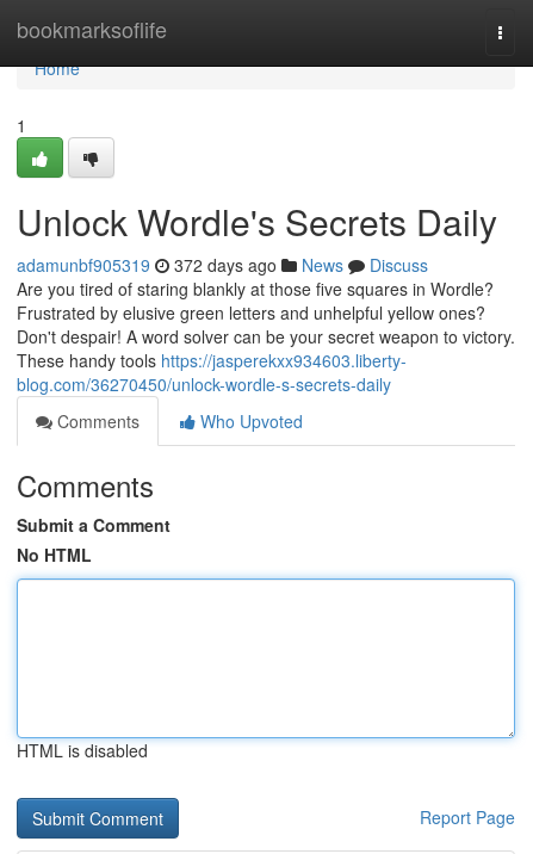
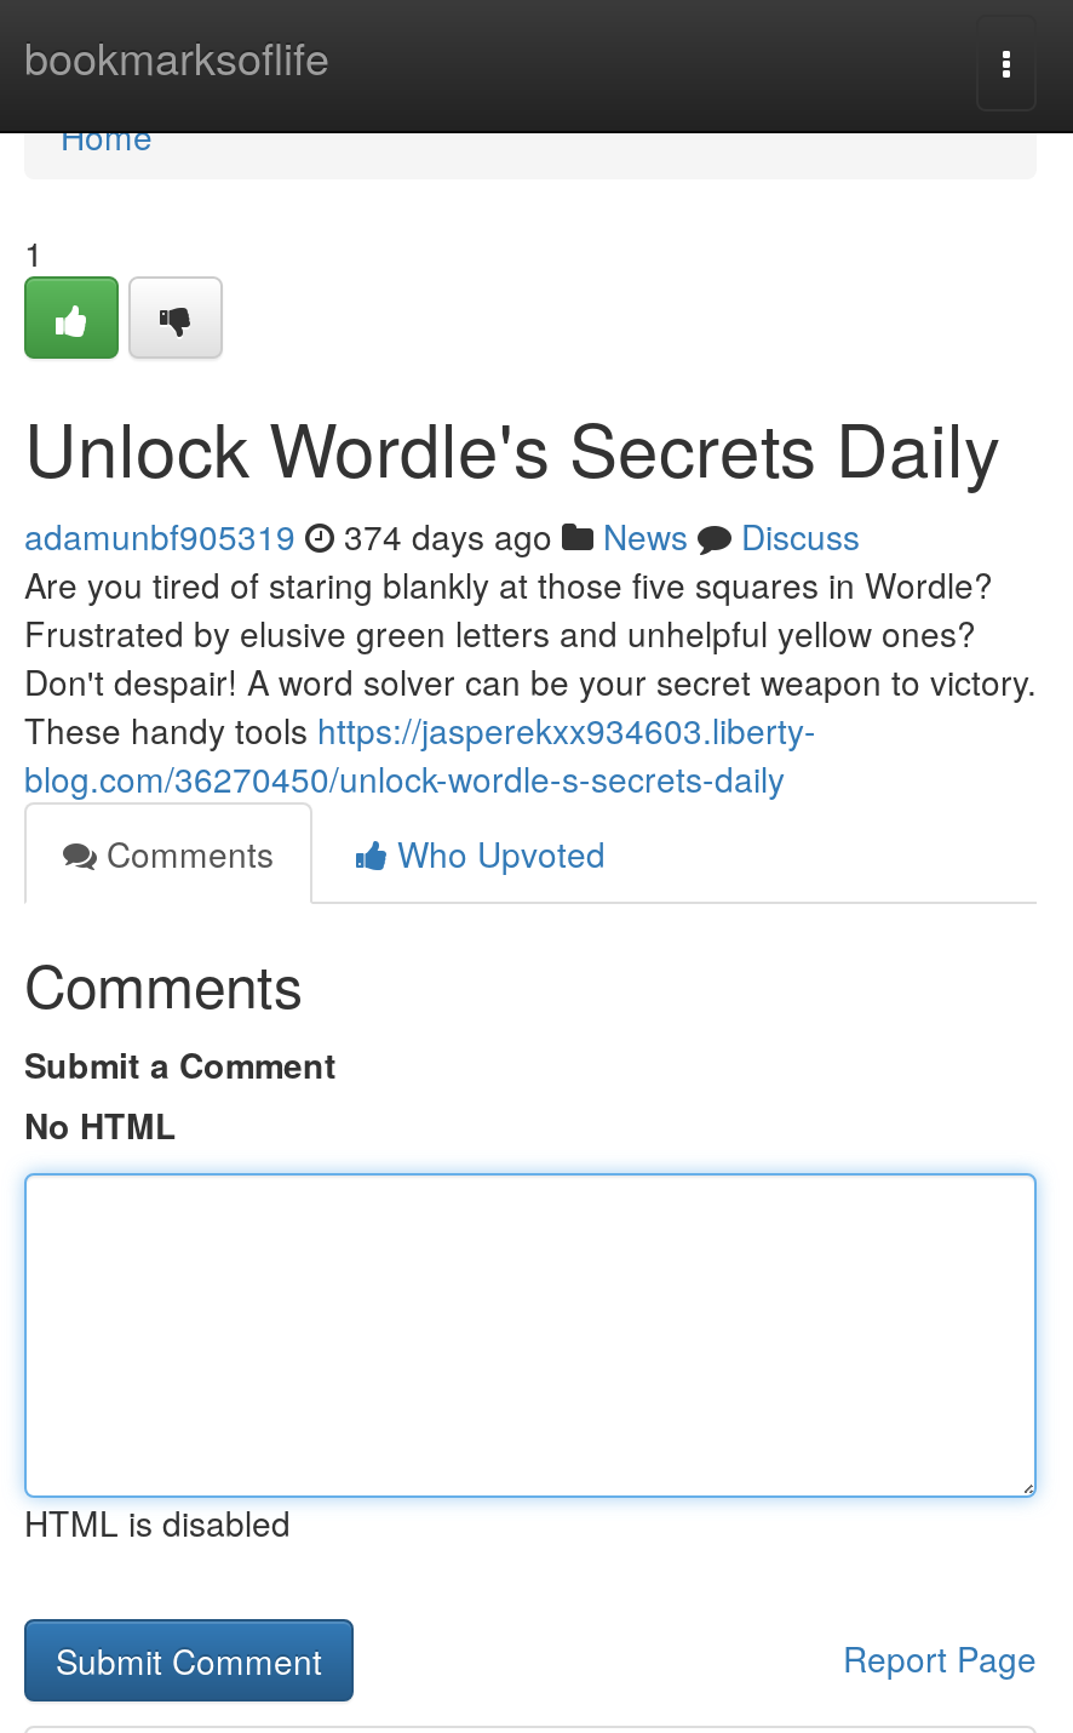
[17,253,428,277] adamunbf905319 372 days ago News Discuss -> [24,511,860,560] adamunbf905319 374 days ago News Discuss

